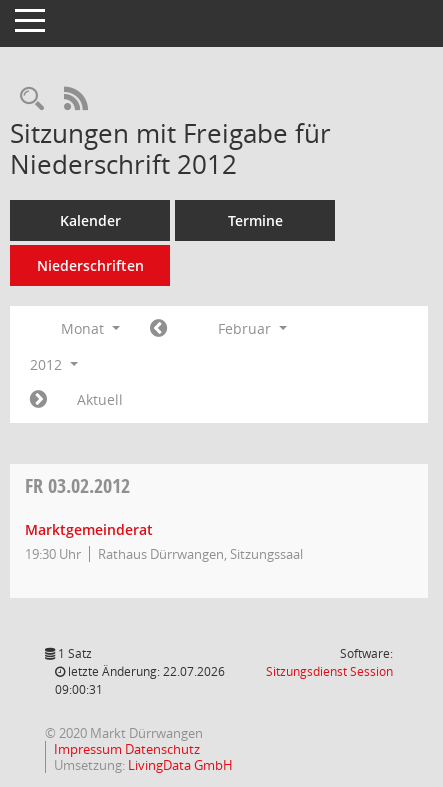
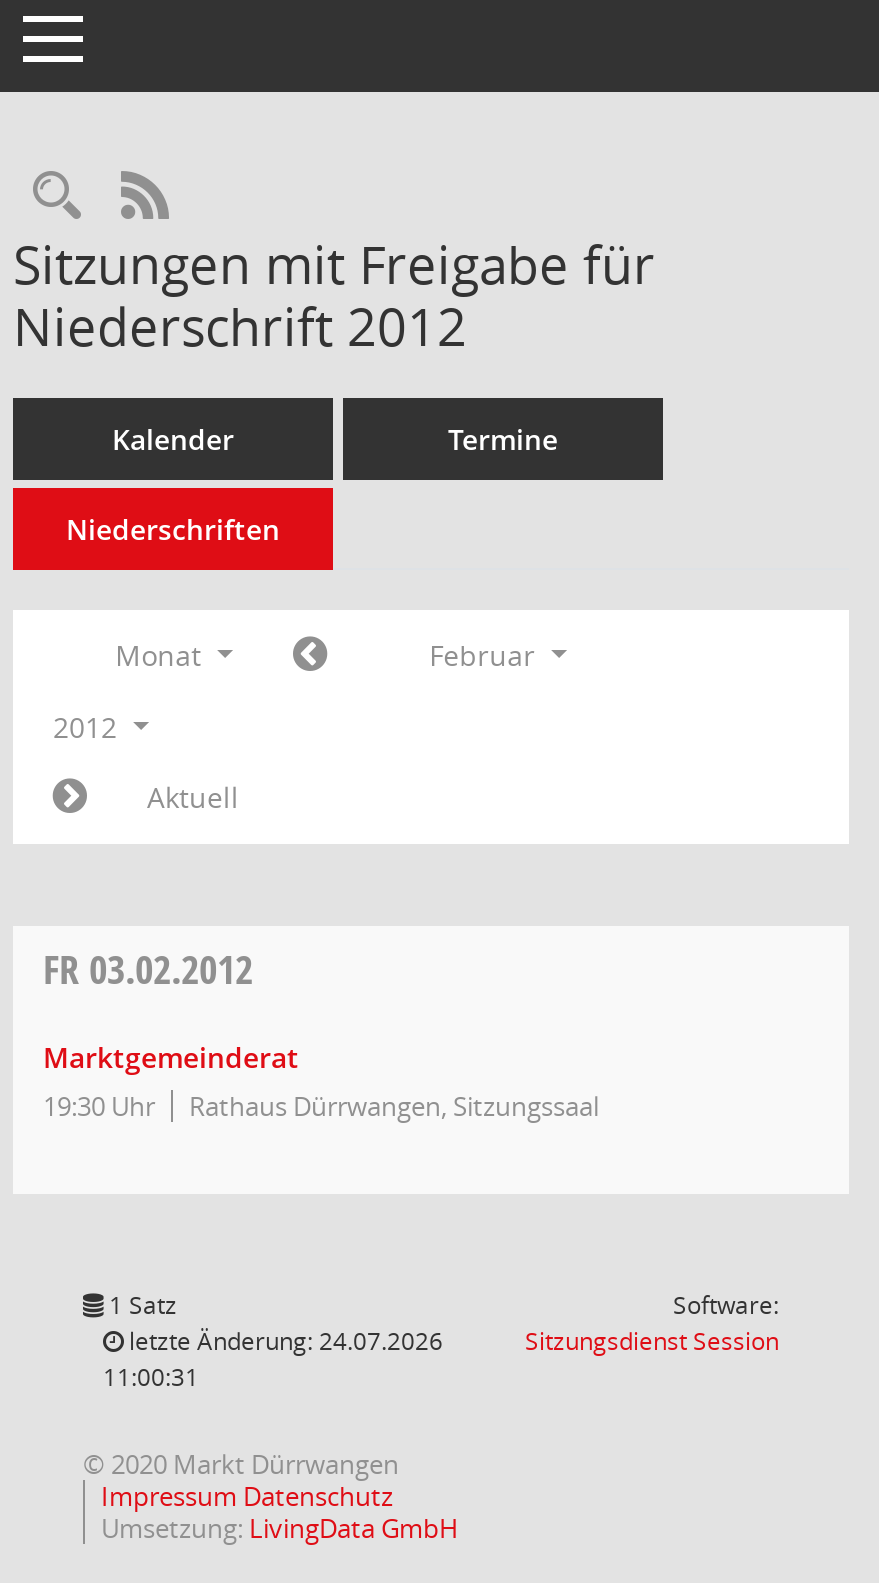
[65,663,225,680] letzte Änderung: 22.07.2026 -> [123,1324,443,1358] letzte Änderung: 24.07.2026
[55,681,103,698] 09:00:31 -> [103,1360,199,1394] 11:00:31

